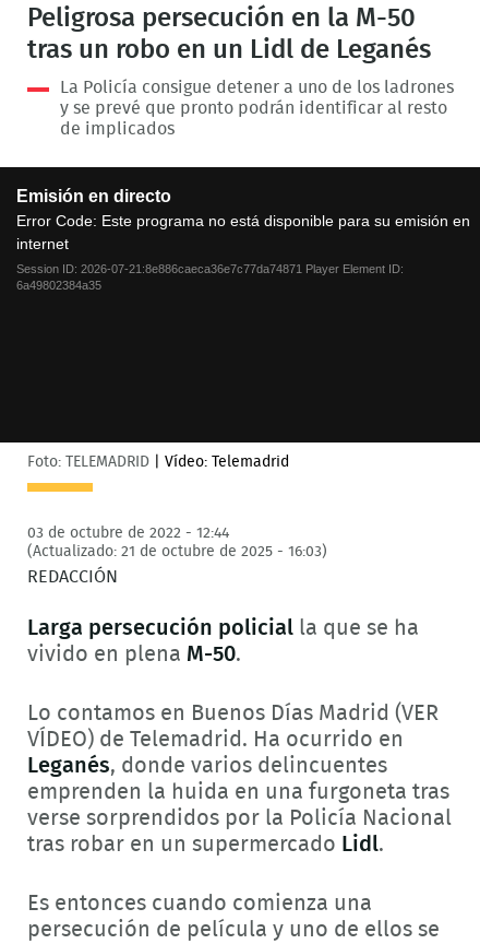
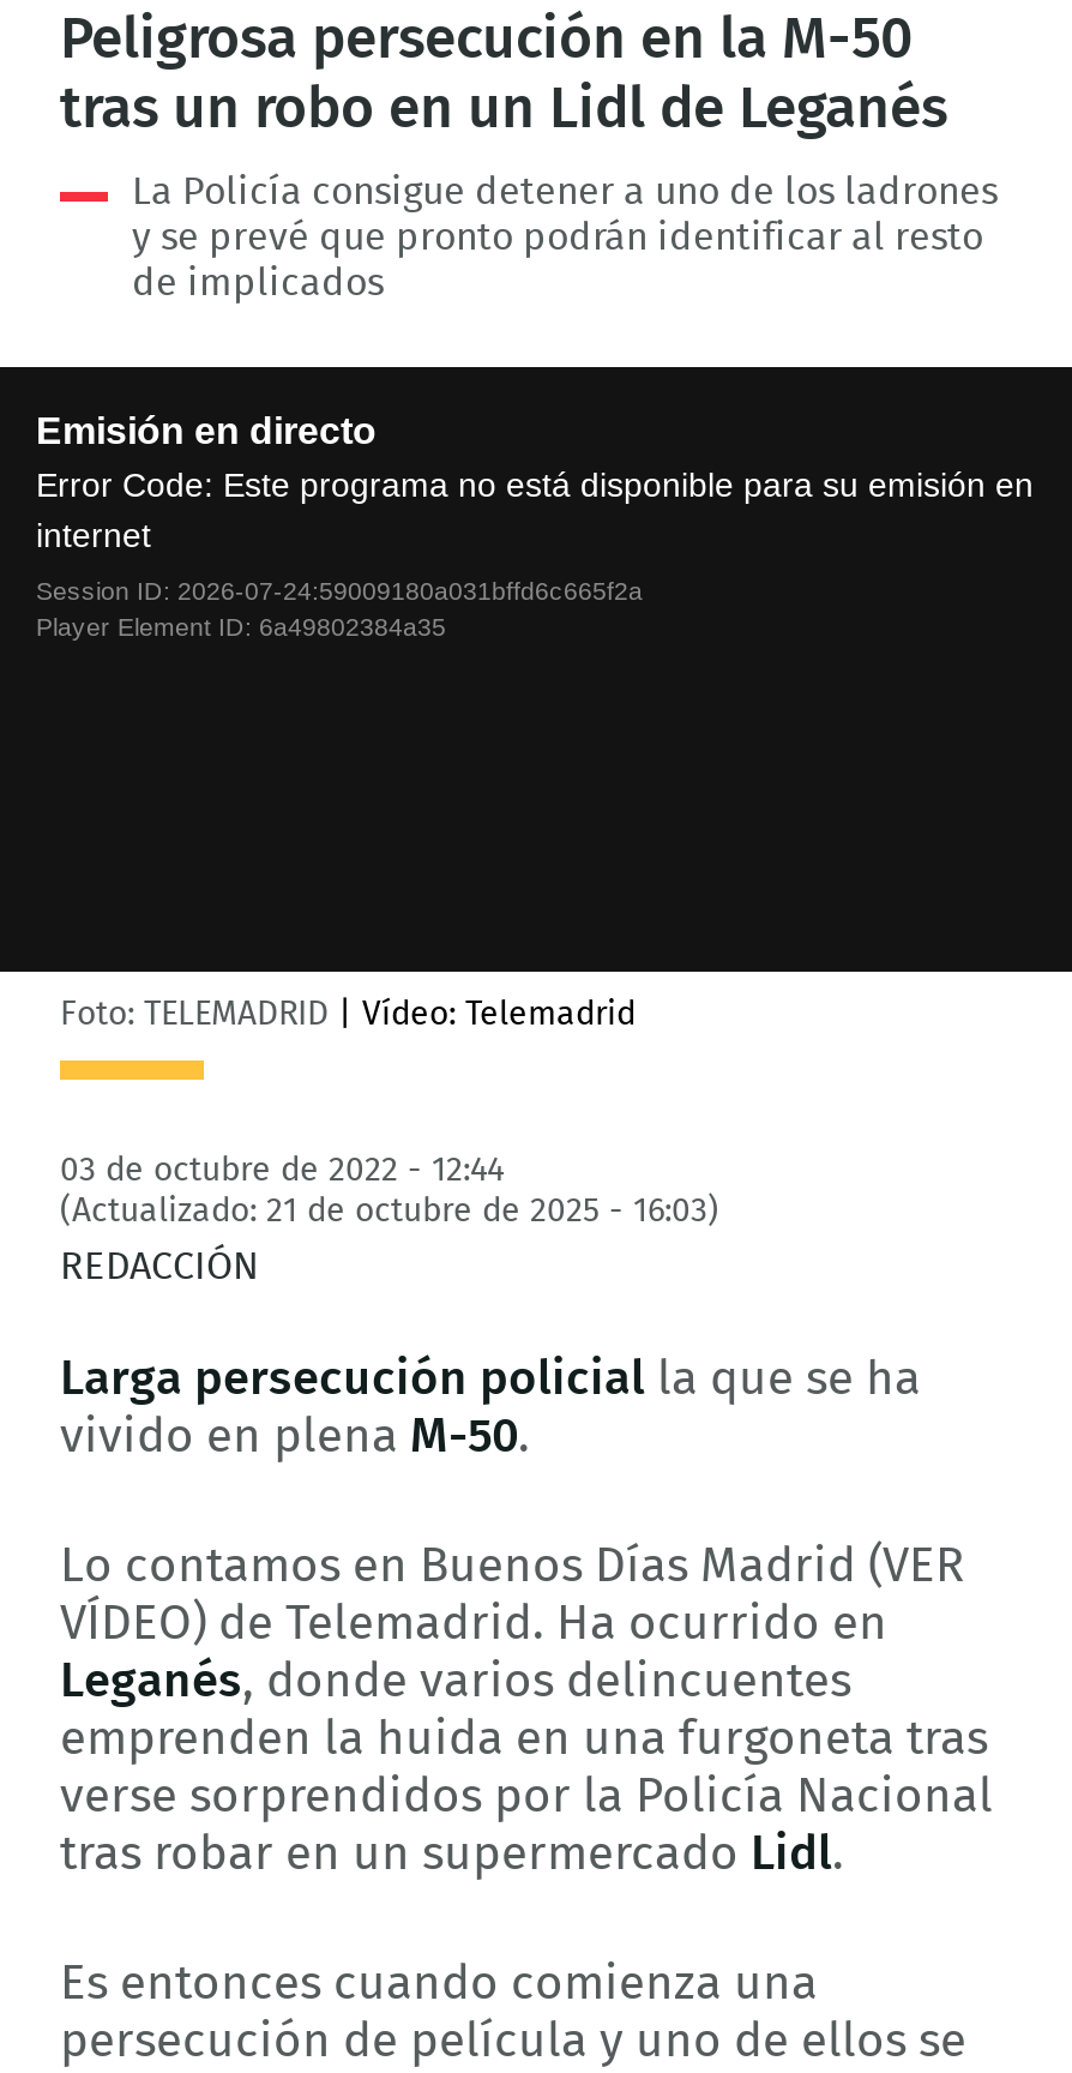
[16,262,404,292] Session ID: 2026-07-21:8e886caeca36e7c77da74871 Player Element ID: | 6a49802384a35 -> [36,576,643,641] Session ID: 2026-07-24:59009180a031bffd6c665f2a | Player Element ID: 6a49802384a35

